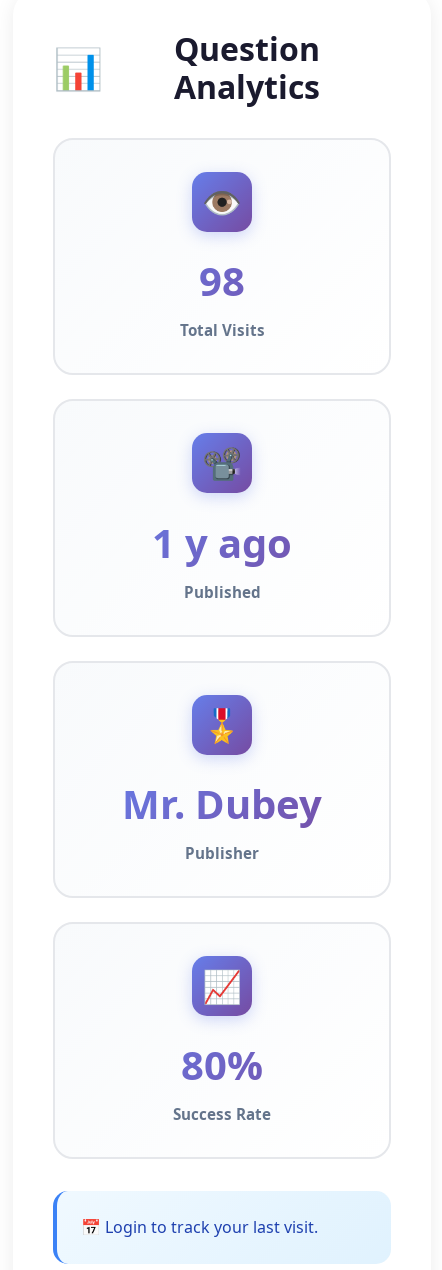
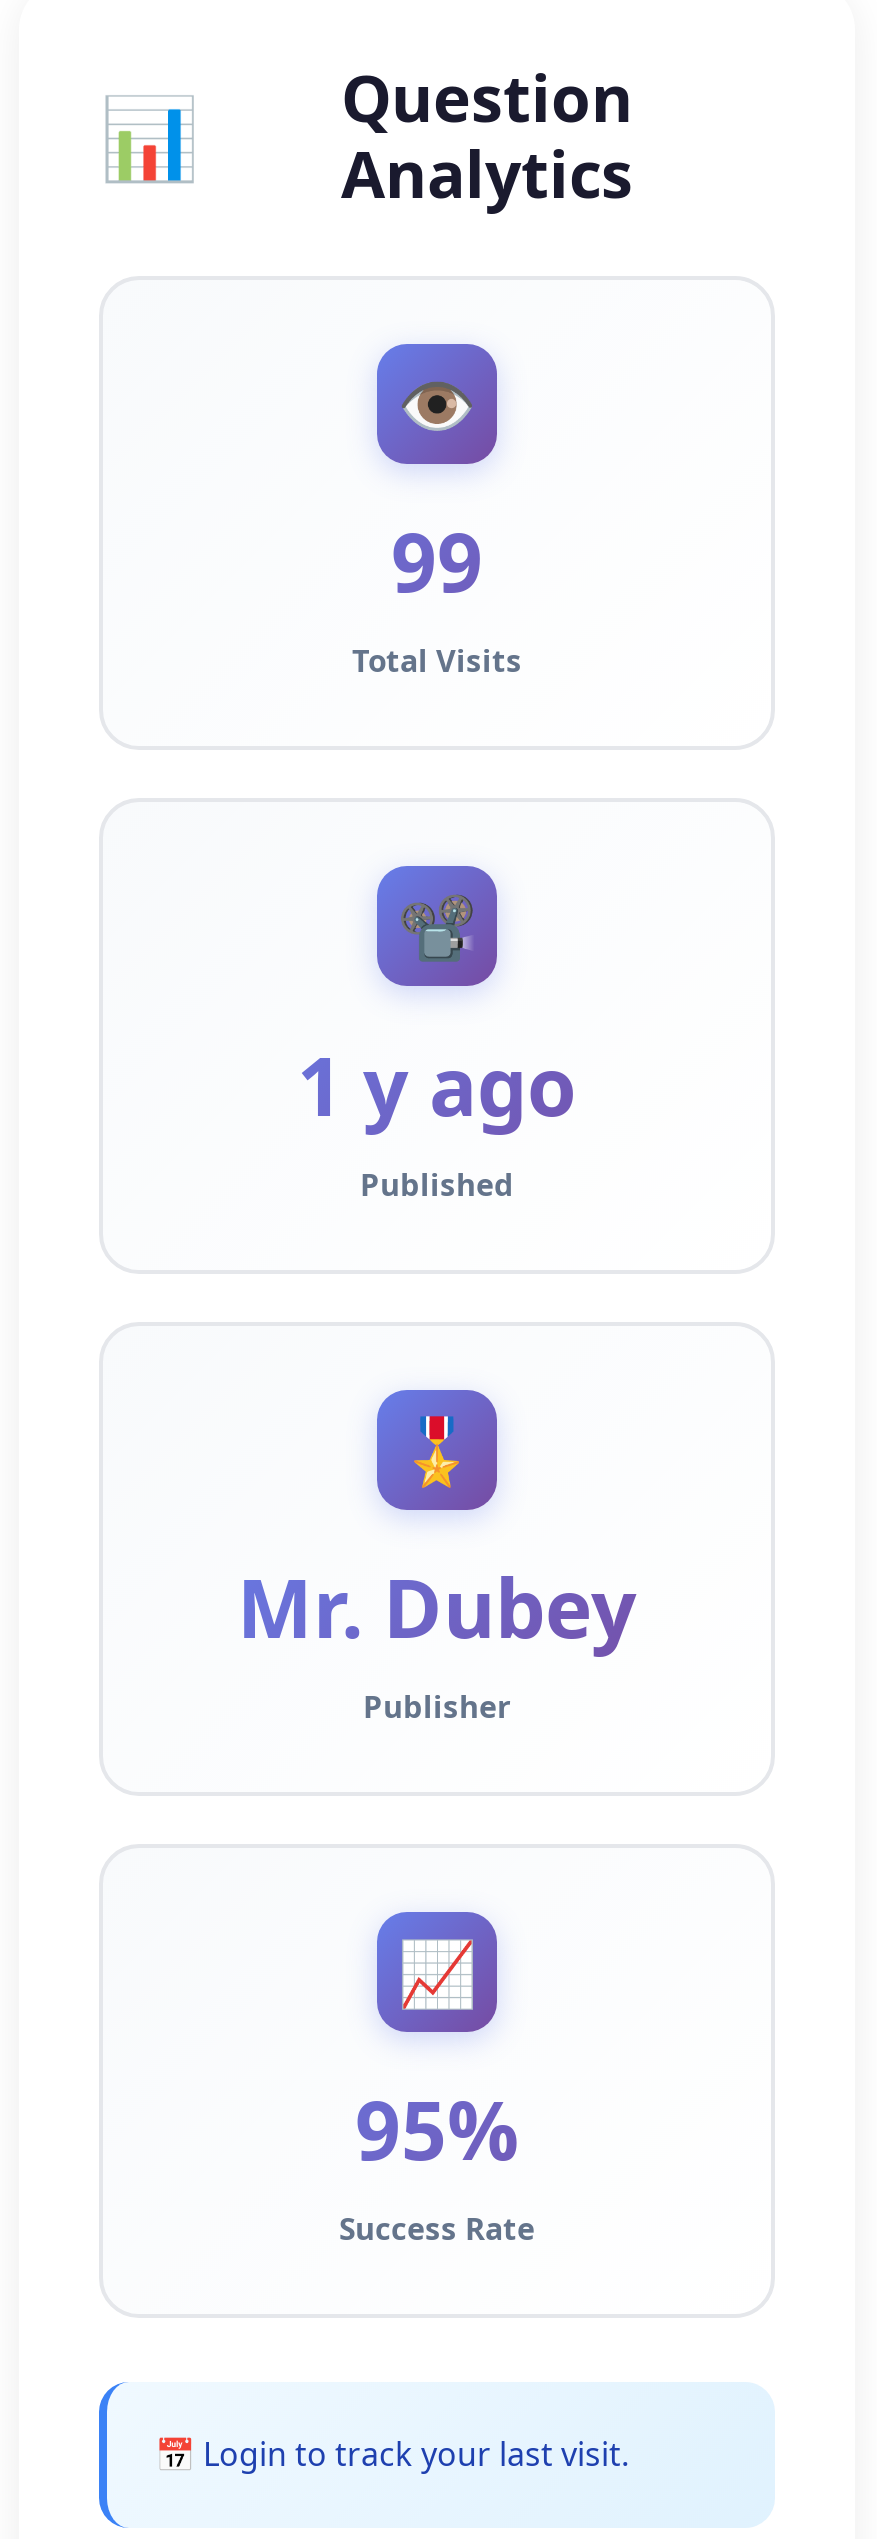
[199,253,245,308] 98 -> [391,507,483,617] 99
[181,1037,263,1092] 80% -> [355,2074,519,2184] 95%

